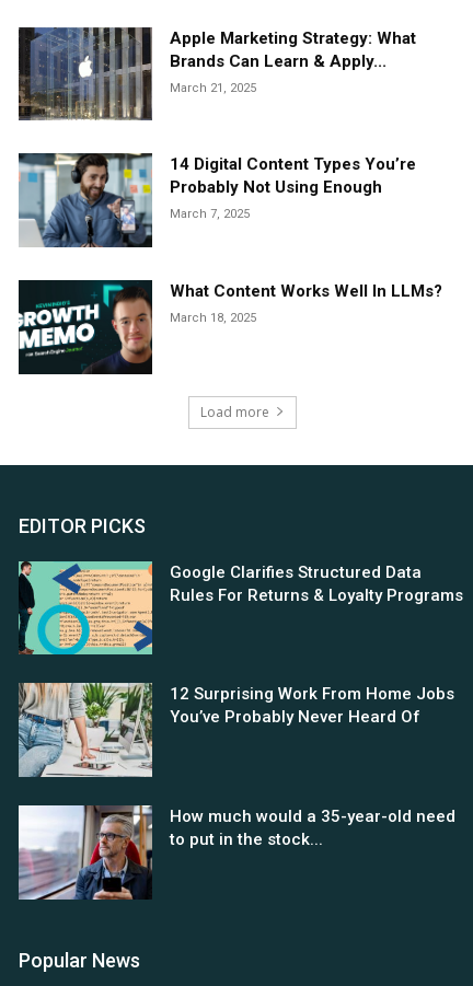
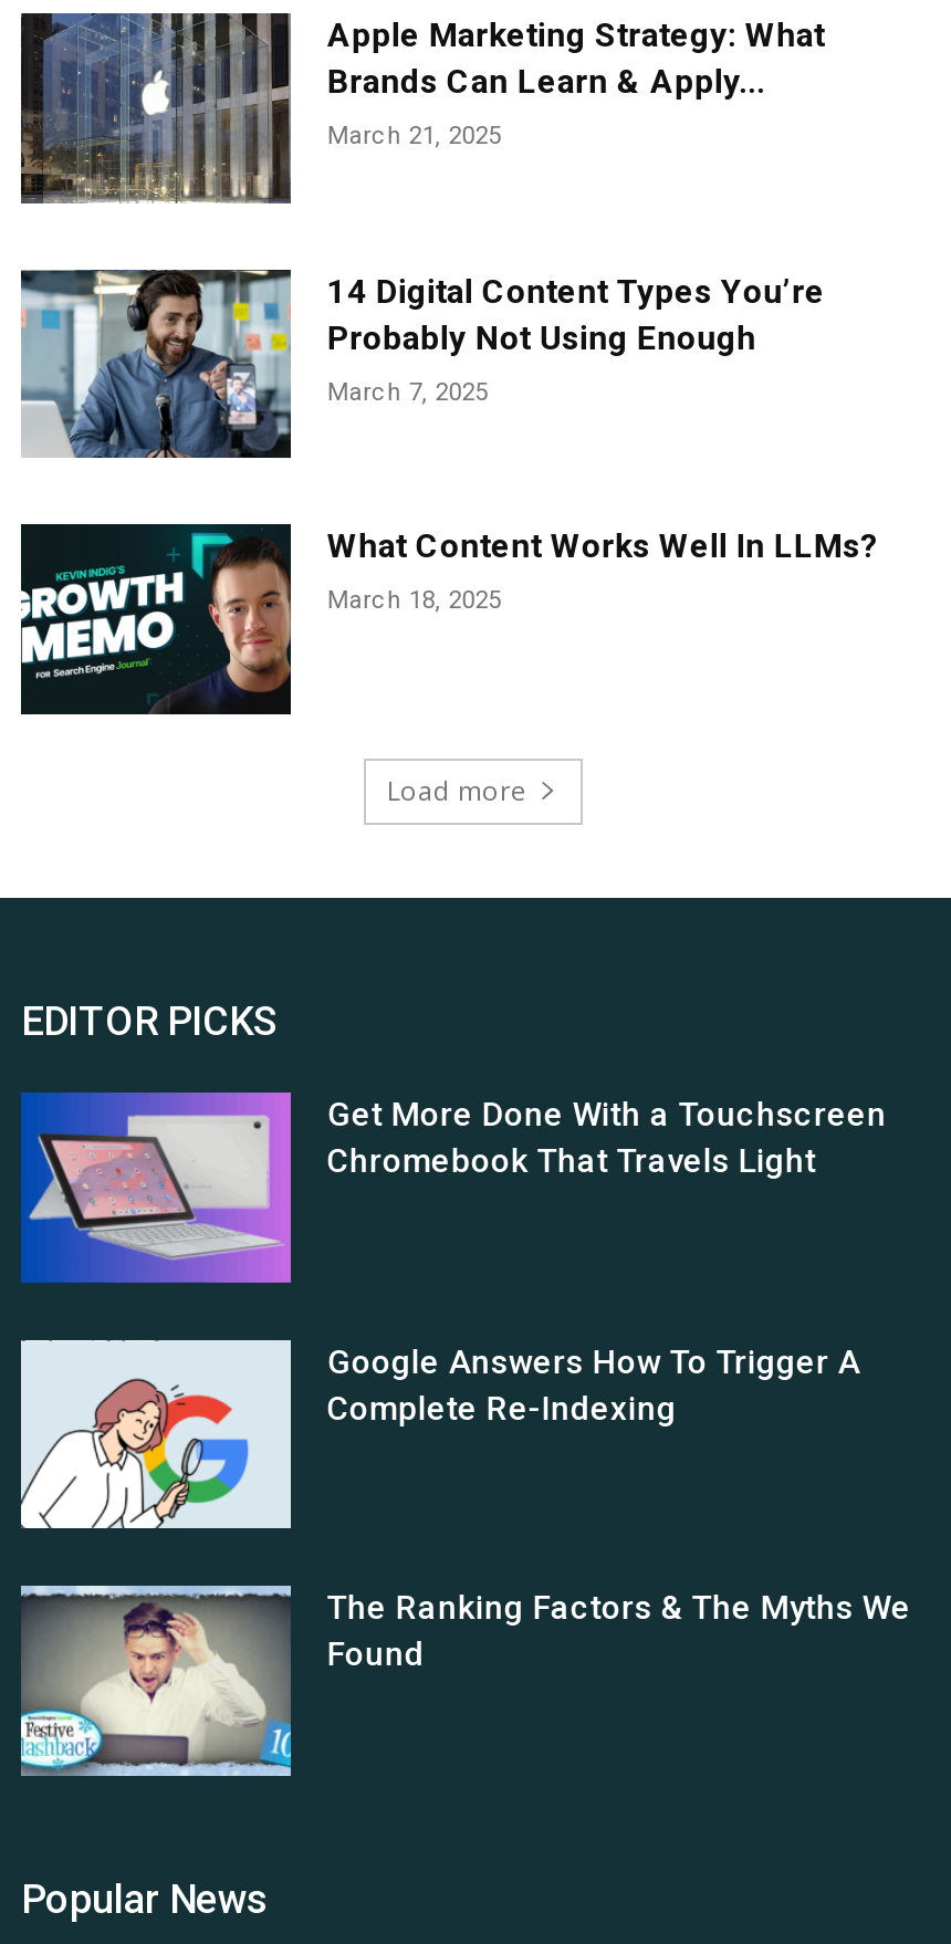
[18,560,464,656] [image] | Google Clarifies Structured Data | Rules For Returns & Loyalty Programs -> [19,1090,887,1285] [image] | Get More Done With a Touchscreen | Chromebook That Travels Light
[19,682,455,777] [image] | 12 Surprising Work From Home Jobs | You’ve Probably Never Heard Of -> [19,1338,860,1530] [image] | Google Answers How To Trigger A | Complete Re-Indexing
[18,804,456,901] [image] | How much would a 35-year-old need | to put in the stock... -> [19,1584,911,1778] [image] | The Ranking Factors & The Myths We | Found

